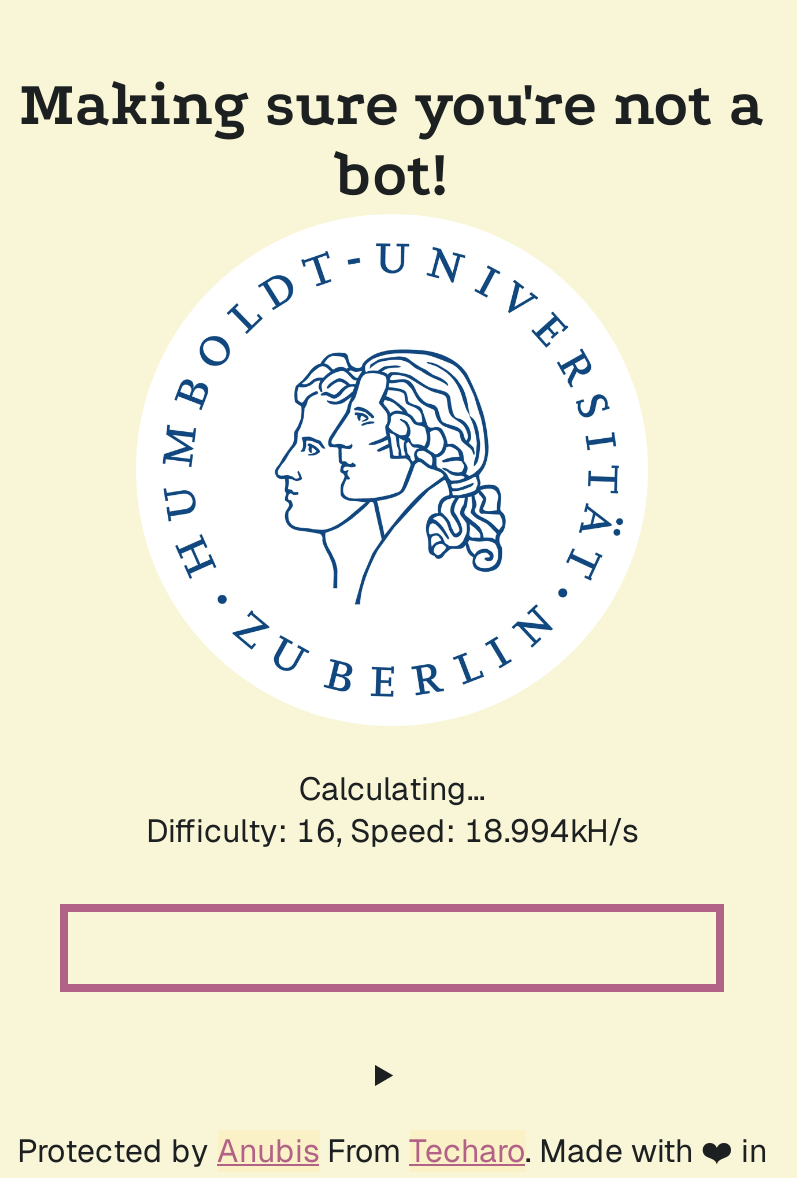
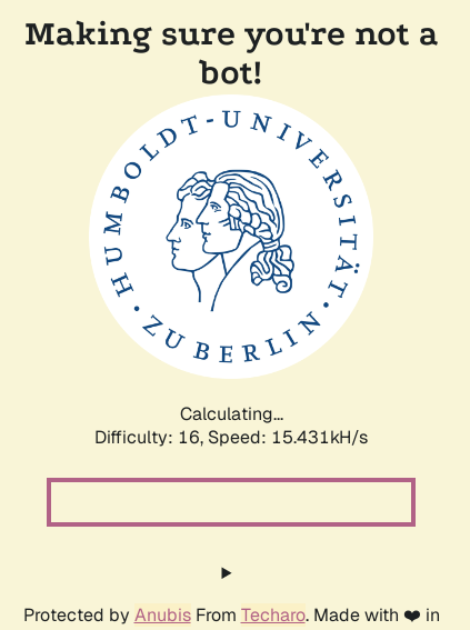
[146,810,638,852] Difficulty: 16, Speed: 18.994kH/s -> [94,426,368,449] Difficulty: 16, Speed: 15.431kH/s

